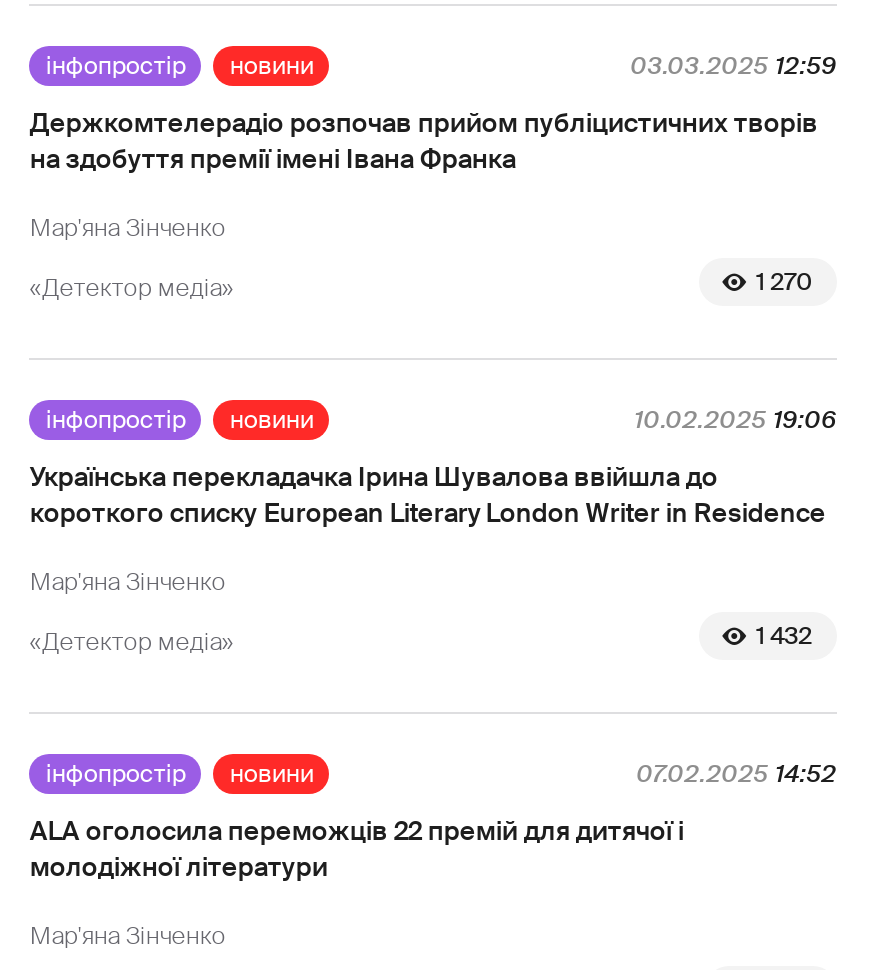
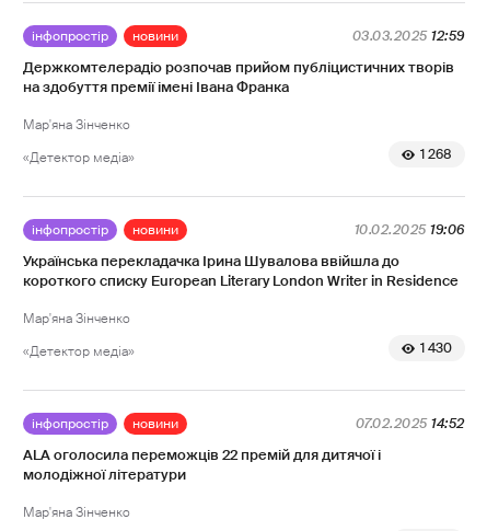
[756,267,812,299] 1 270 -> [420,146,452,164] 1 268
[756,621,812,653] 1 432 -> [420,340,452,357] 1 430

